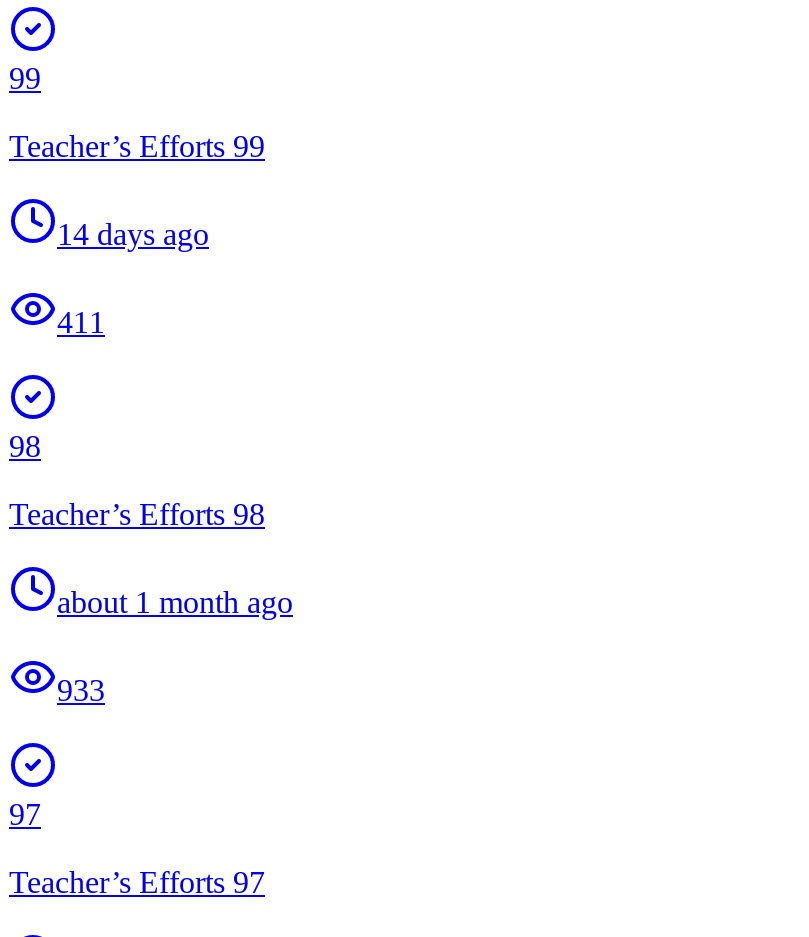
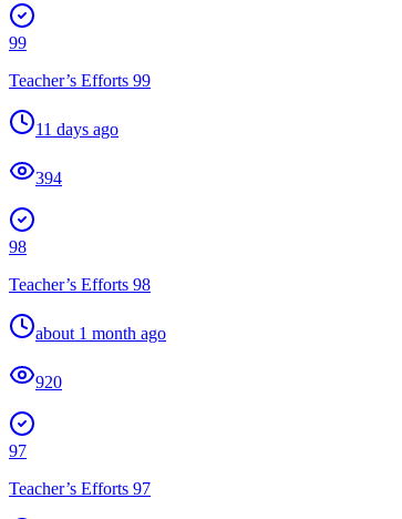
[57,217,209,251] 14 days ago -> [35,120,118,138] 11 days ago
[57,305,105,339] 411 -> [35,168,62,187] 394
[57,673,105,707] 933 -> [35,372,62,391] 920

